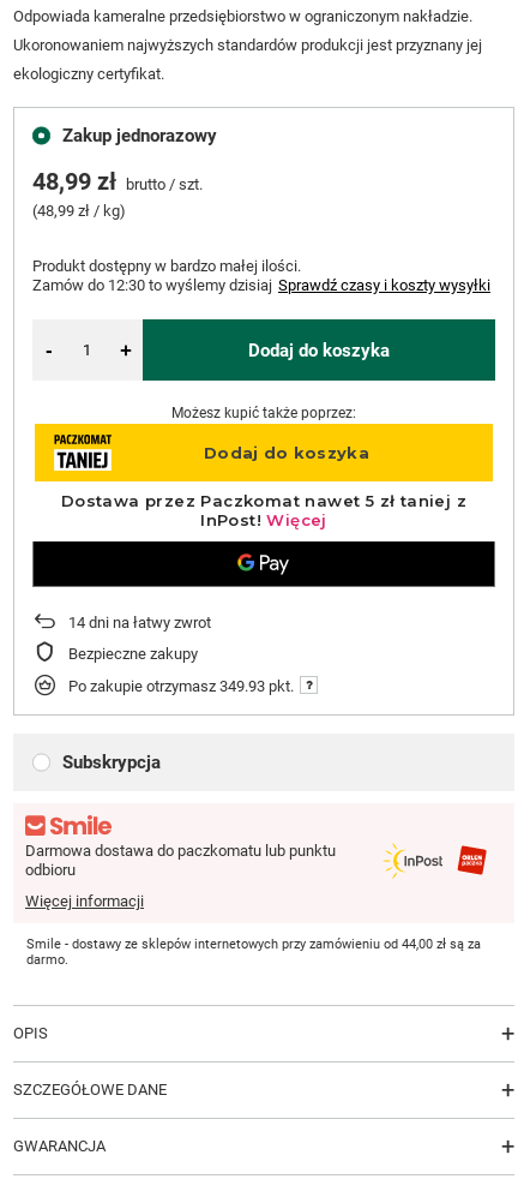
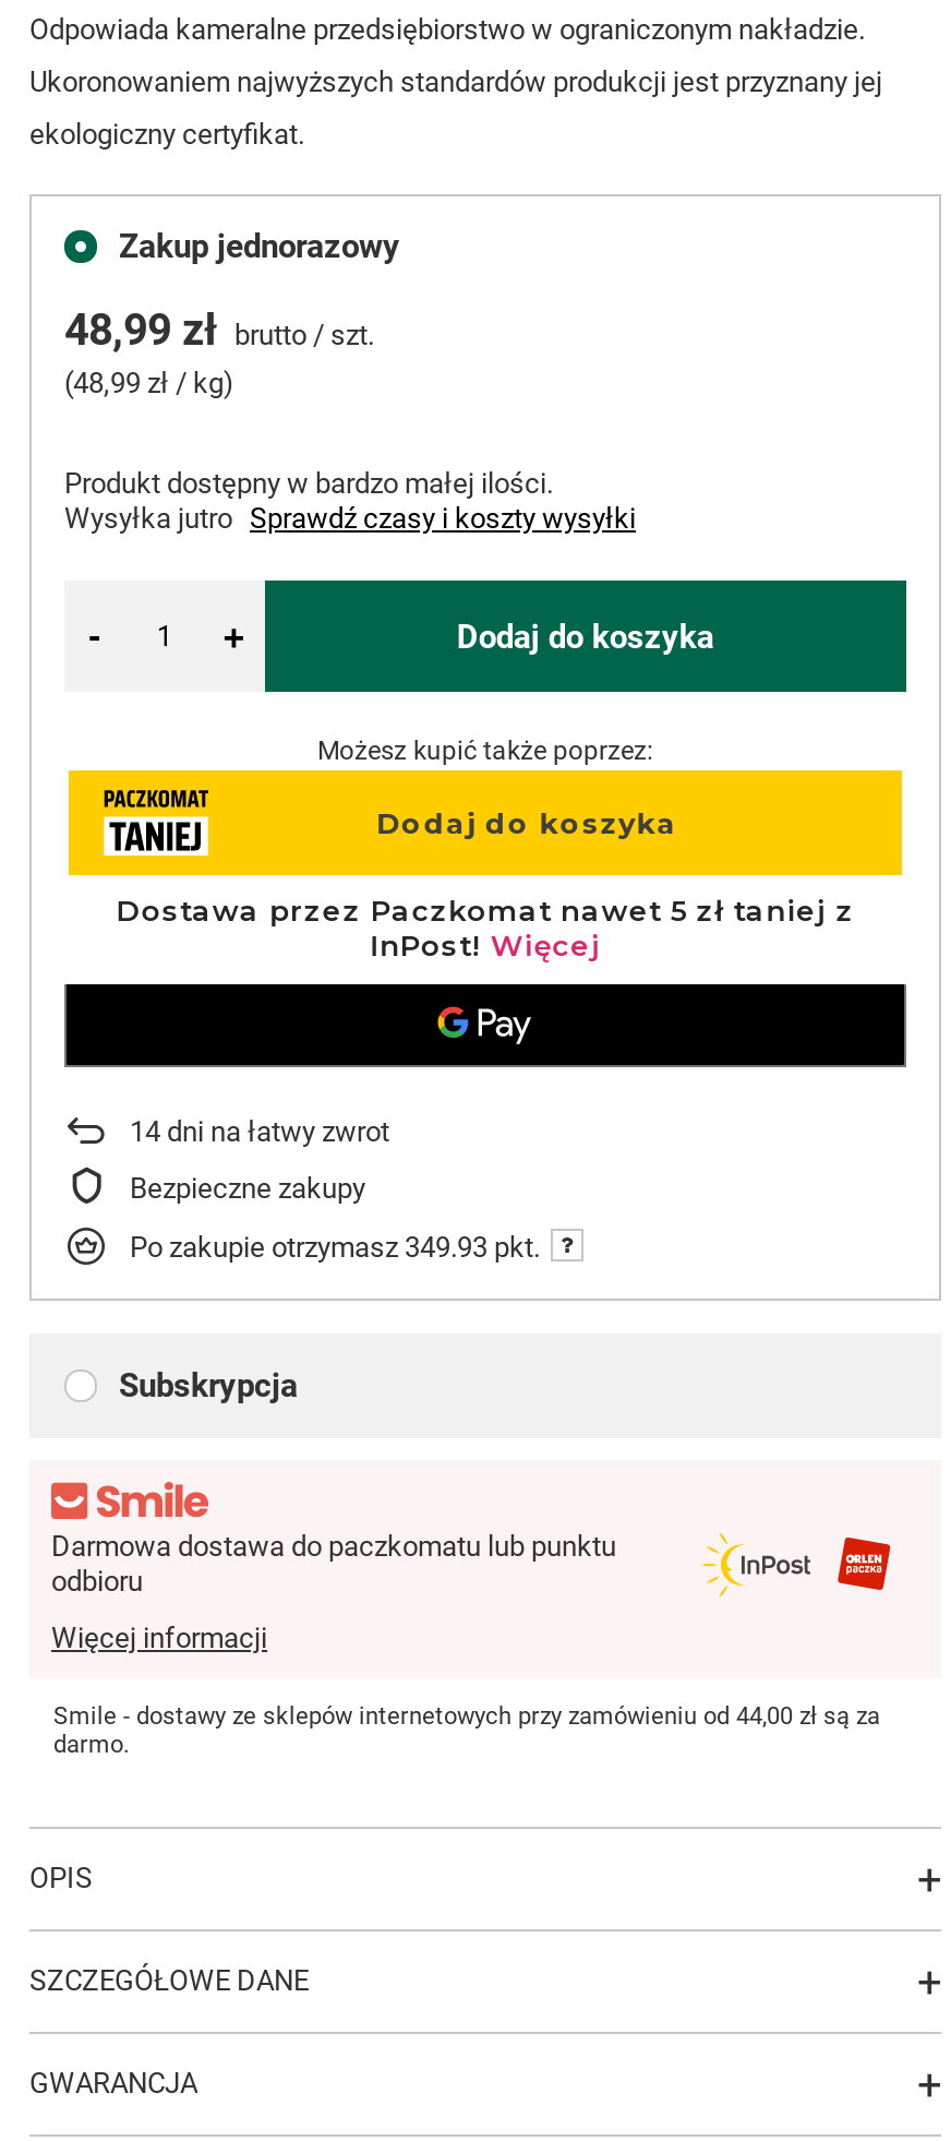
[32,276,490,294] Zamów do 12:30 to wyślemy dzisiaj Sprawdź czasy i koszty wysyłki -> [64,502,636,535] Wysyłka jutro Sprawdź czasy i koszty wysyłki

